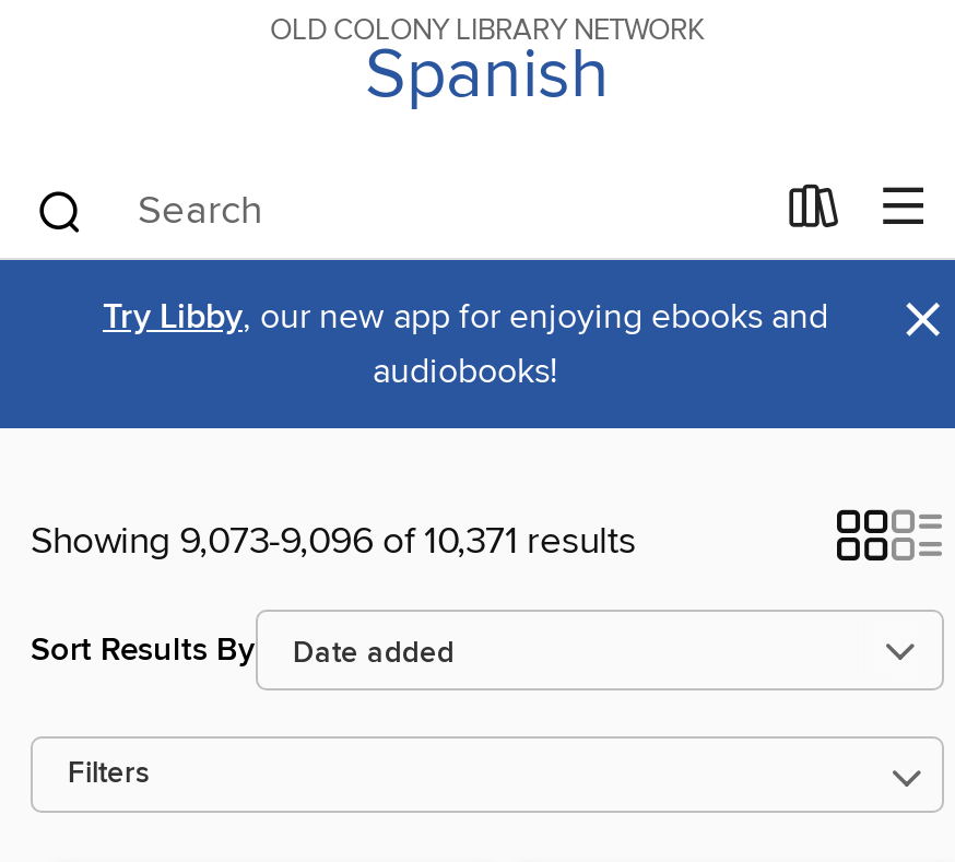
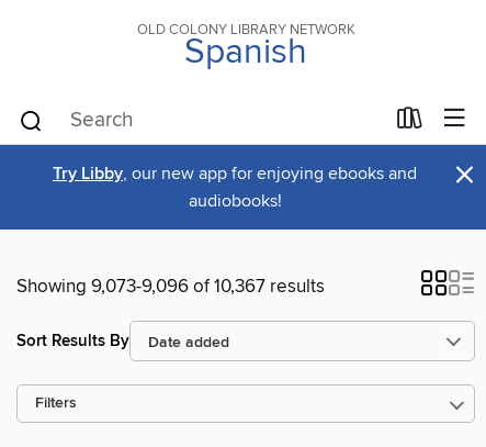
[31,518,636,566] Showing 9,073-9,096 of 10,371 results -> [16,275,325,299] Showing 9,073-9,096 of 10,367 results

